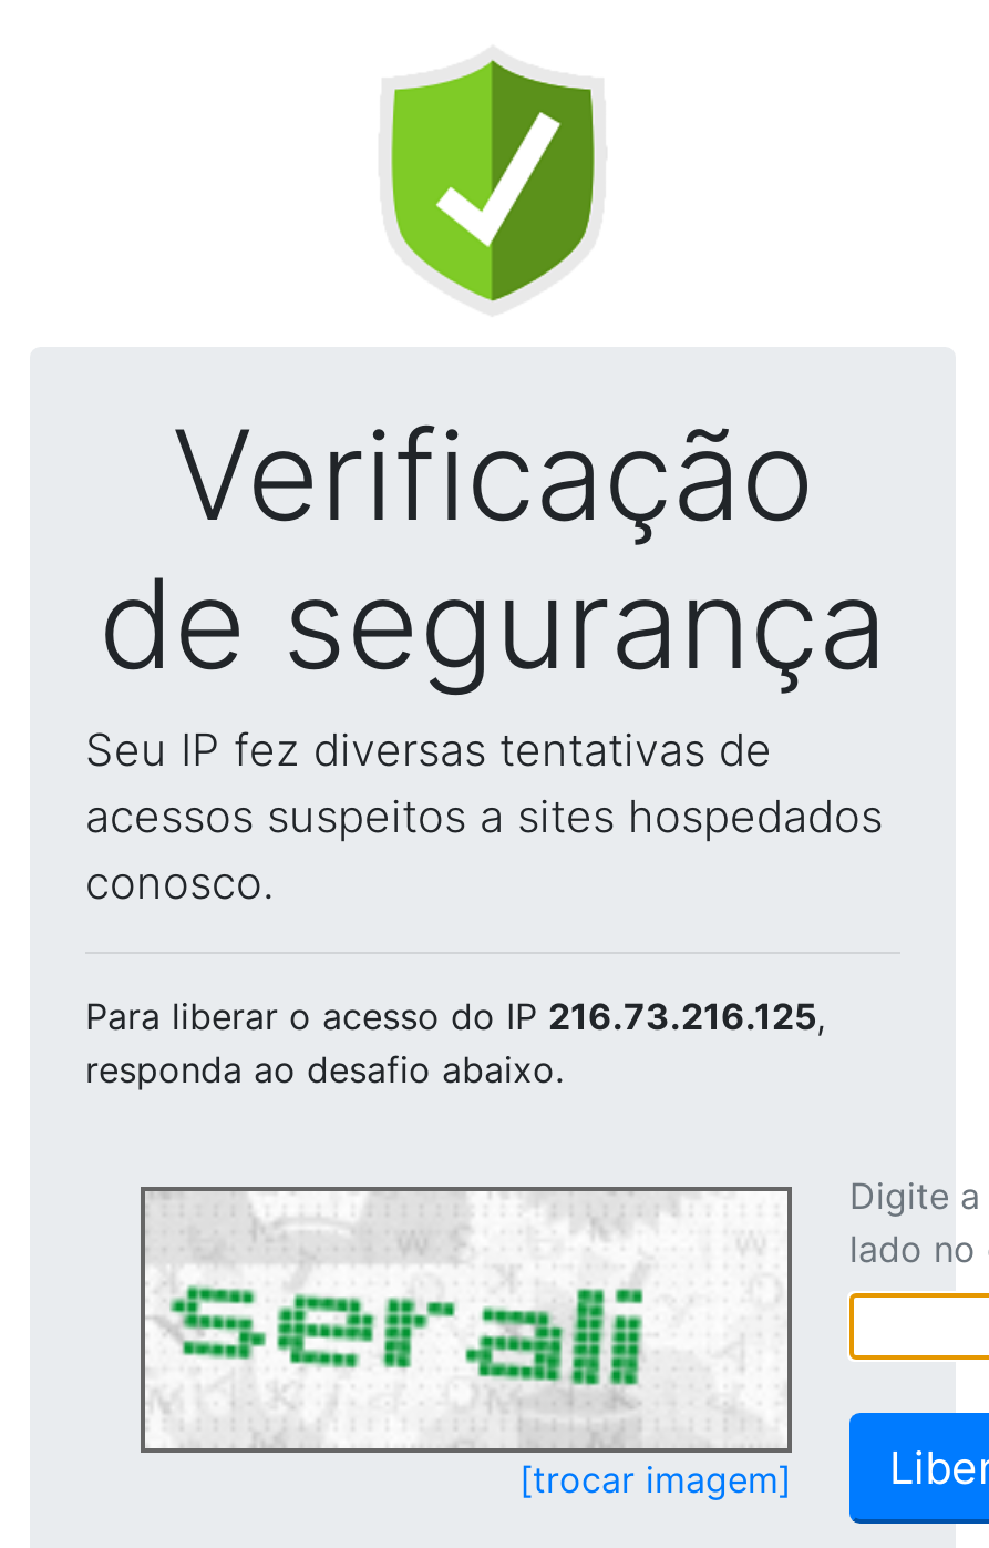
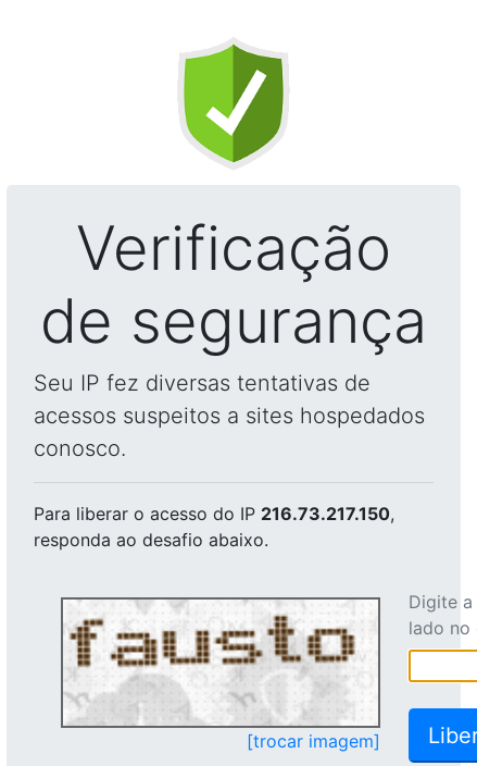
[85,994,825,1038] Para liberar o acesso do IP 216.73.216.125, -> [34,503,394,524] Para liberar o acesso do IP 216.73.217.150,
[161,1196,739,1442] [image] -> [66,615,355,724] [image]

